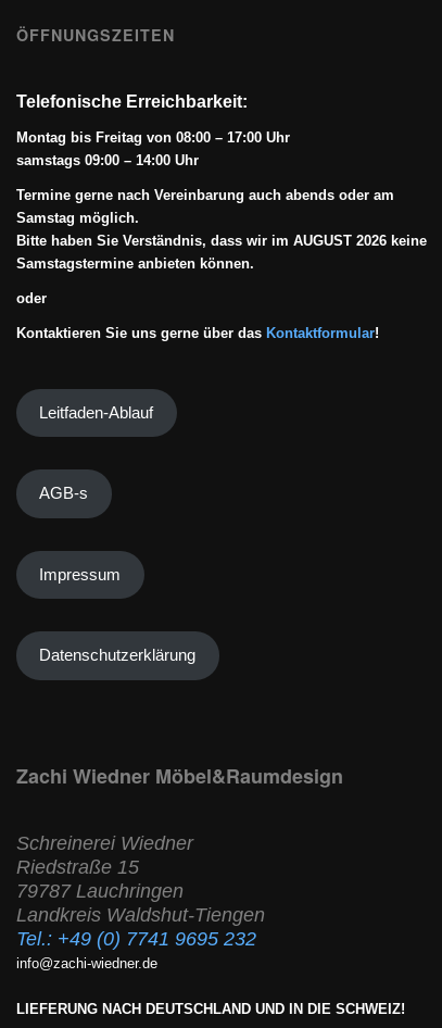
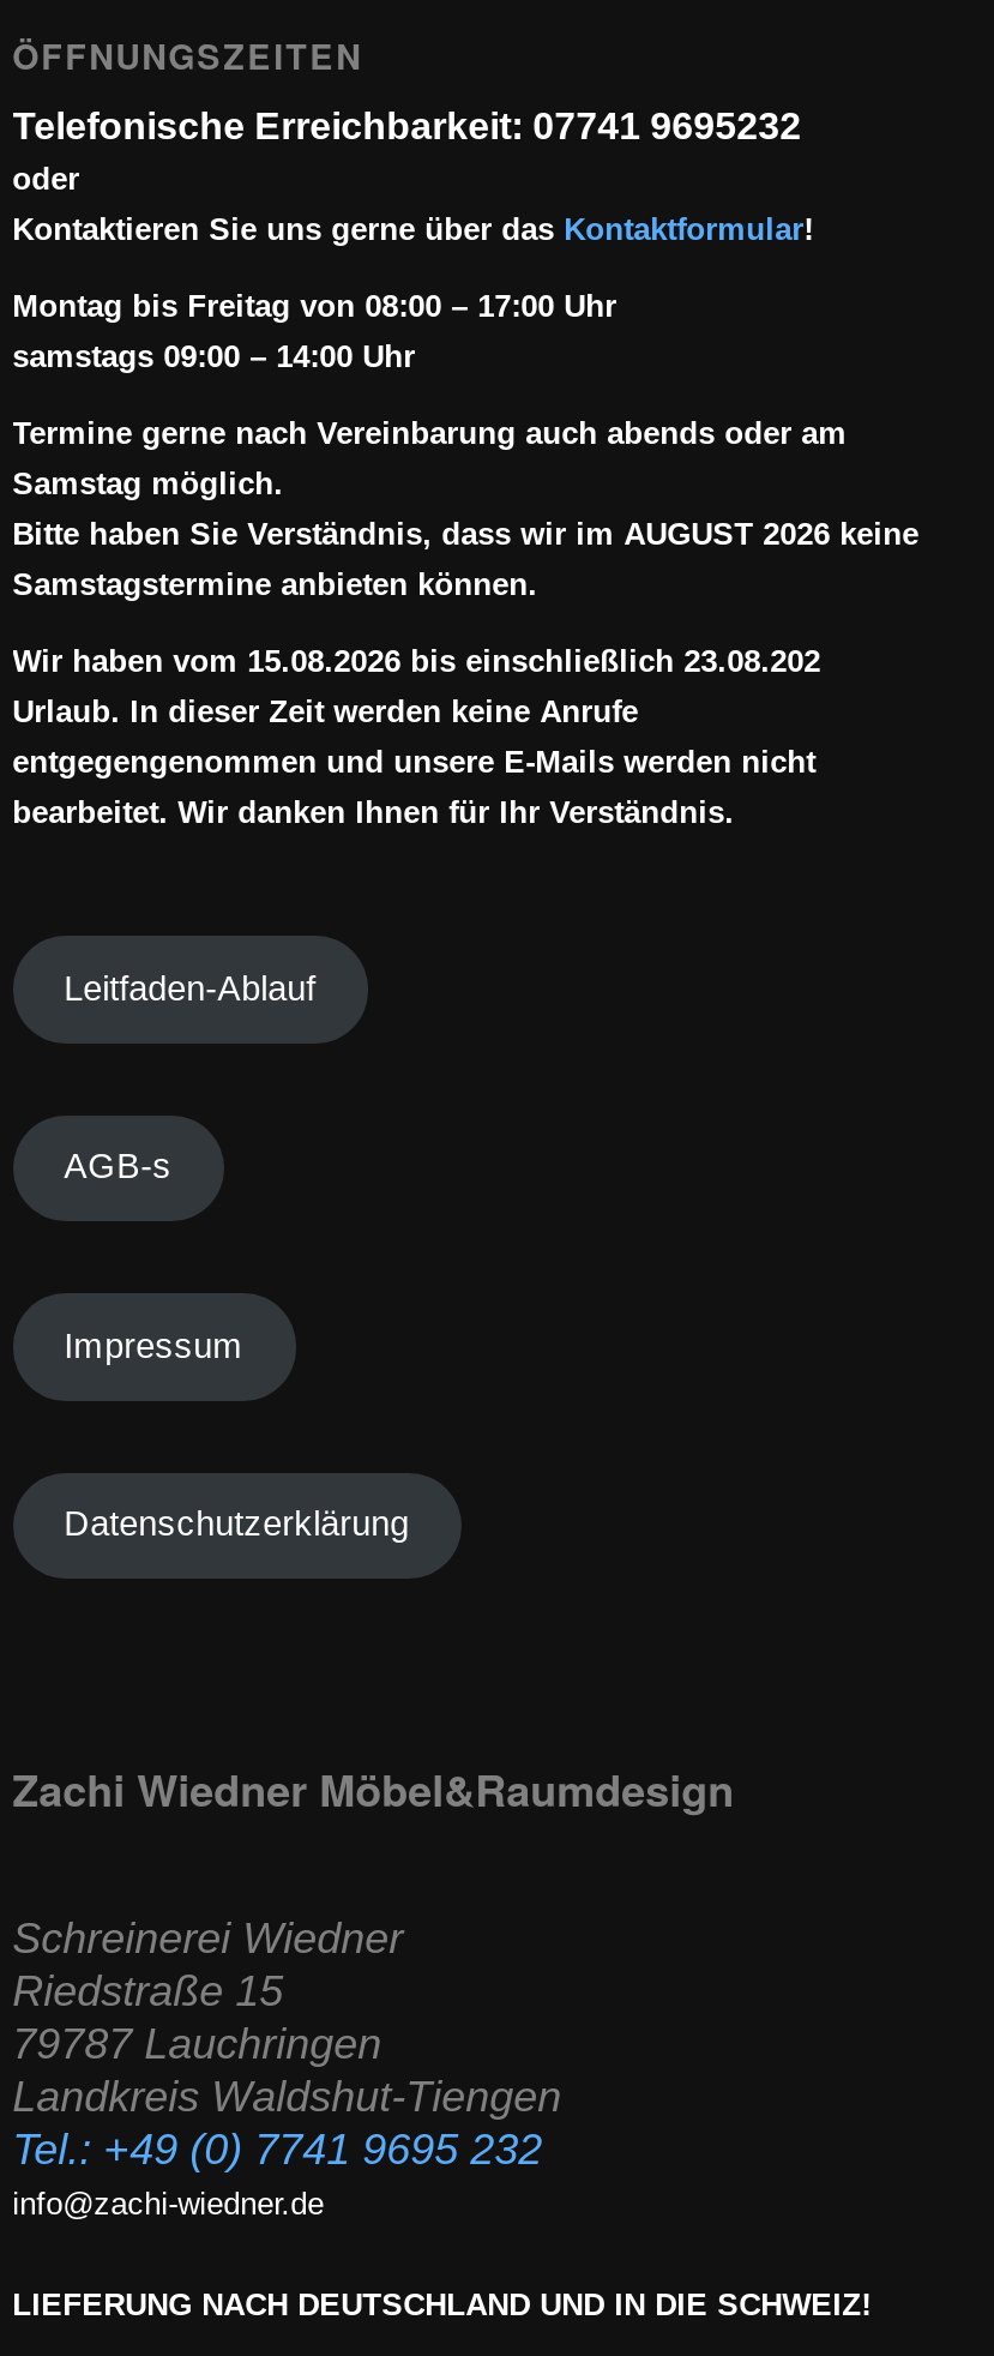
[16,92,247,111] Telefonische Erreichbarkeit: -> [12,105,801,146] Telefonische Erreichbarkeit: 07741 9695232
none -> [12,643,820,830] Wir haben vom 15.08.2026 bis einschließlich 23.08.202 | Urlaub. In dieser Zeit werden keine Anrufe | entgegengenommen und unsere E-Mails werden nicht | bearbeitet. Wir danken Ihnen für Ihr Verständnis.
moved [16,290,379,341] -> [12,160,813,246]: oder | Kontaktieren Sie uns gerne über das Kontaktformular!

